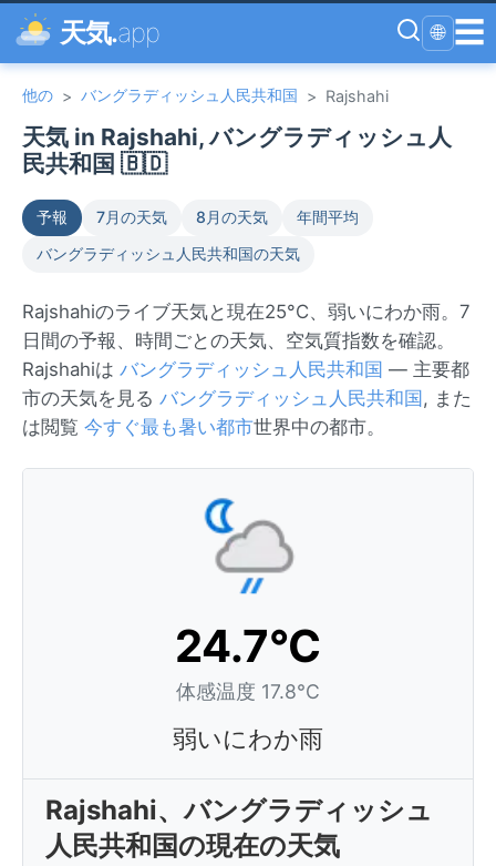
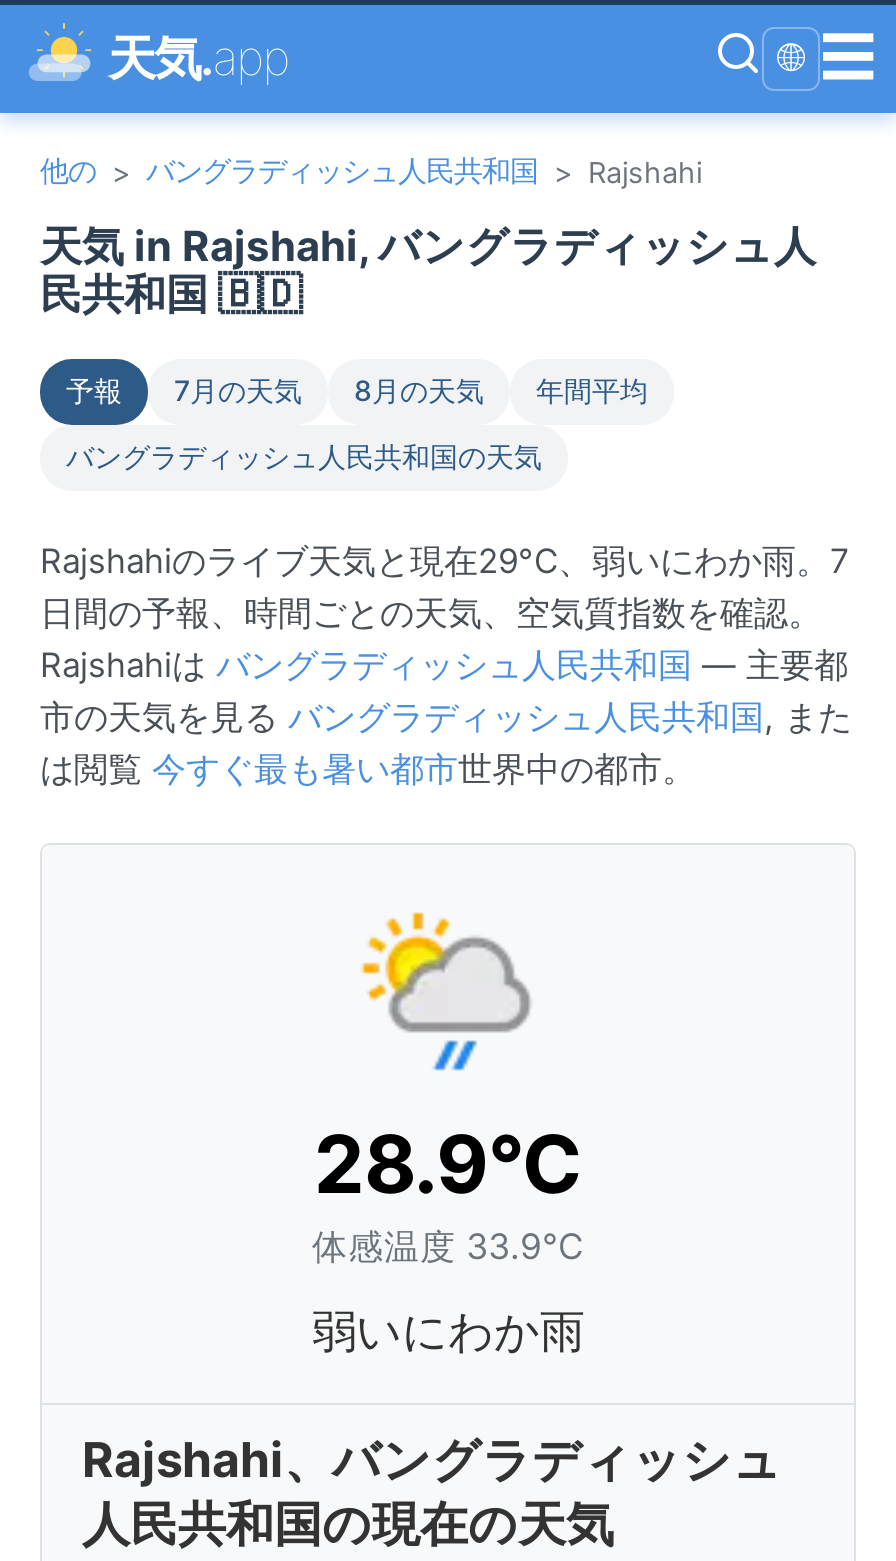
[22,300,471,323] Rajshahiのライブ天気と現在25°C、弱いにわか雨。7 -> [40,541,850,581] Rajshahiのライブ天気と現在29°C、弱いにわか雨。7
[200,497,249,554] [image] -> [360,897,452,1001] [image]
[175,619,321,703] 24.7°C | 体感温度 17.8°C -> [312,1115,584,1267] 28.9°C | 体感温度 33.9°C

